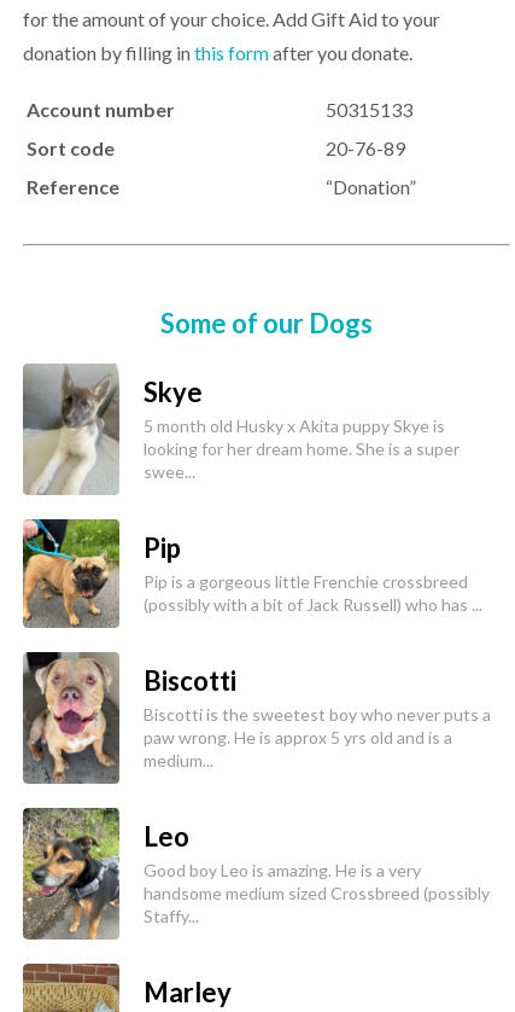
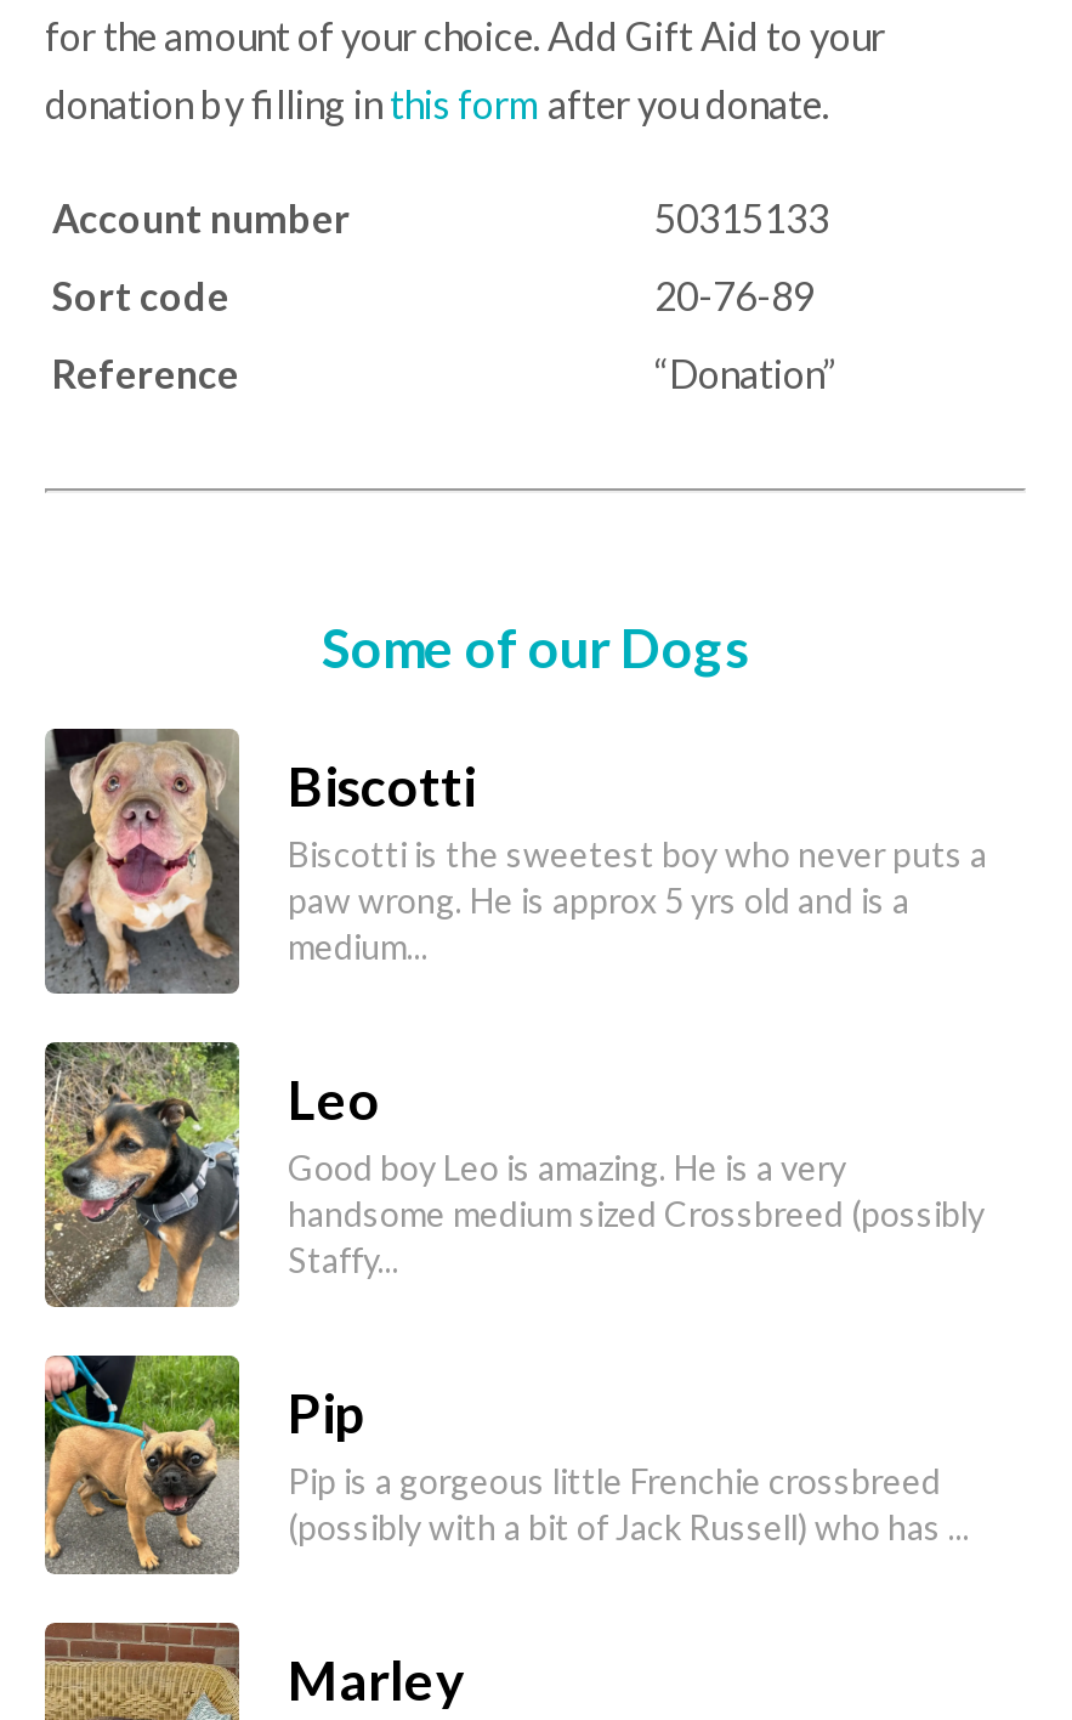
[23,363,460,495] [image] | Skye | 5 month old Husky x Akita puppy Skye is | looking for her dream home. She is a super | swee... -> none
moved [22,518,482,629] -> [42,1353,970,1577]: [image] | Pip | Pip is a gorgeous little Frenchie crossbreed | (possibly with a bit of Jack Russell) who has ...
moved [22,651,491,926] -> [42,726,987,1279]: [image] | Biscotti | Biscotti is the sweetest boy who never puts a | ... | handsome medium sized Crossbreed (possibly | Staffy...

